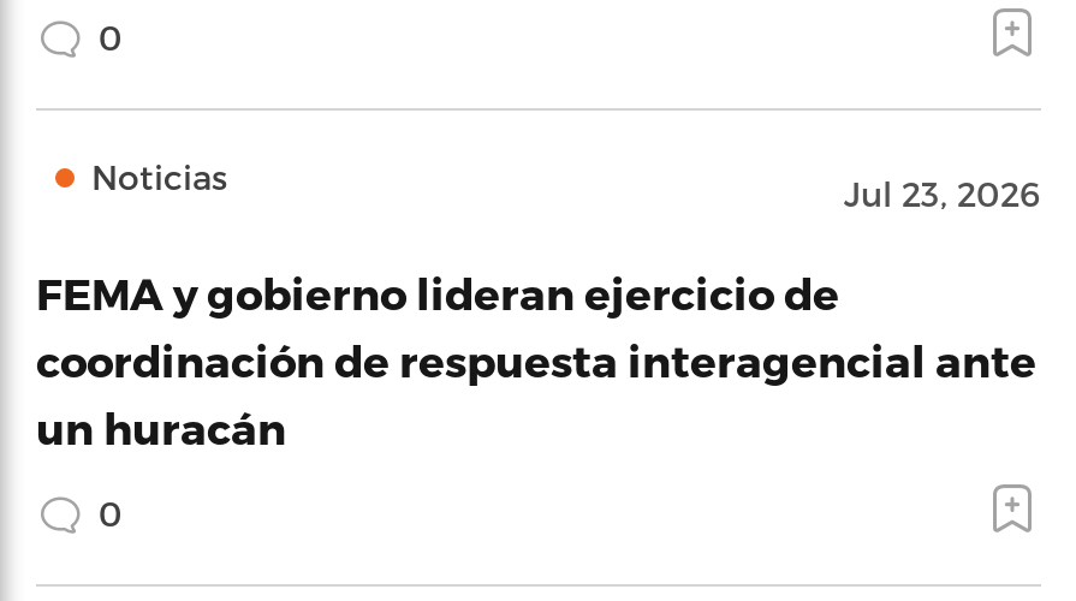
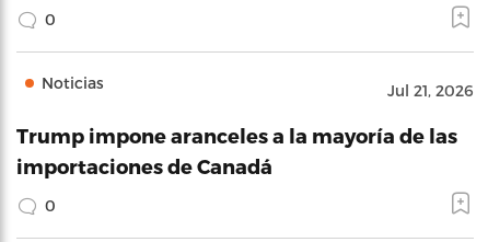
[844,173,1041,214] Jul 23, 2026 -> [387,81,474,100] Jul 21, 2026
[36,267,1036,452] FEMA y gobierno lideran ejercicio de | coordinación de respuesta interagencial ante | un huracán -> [16,124,457,177] Trump impone aranceles a la mayoría de las | importaciones de Canadá

